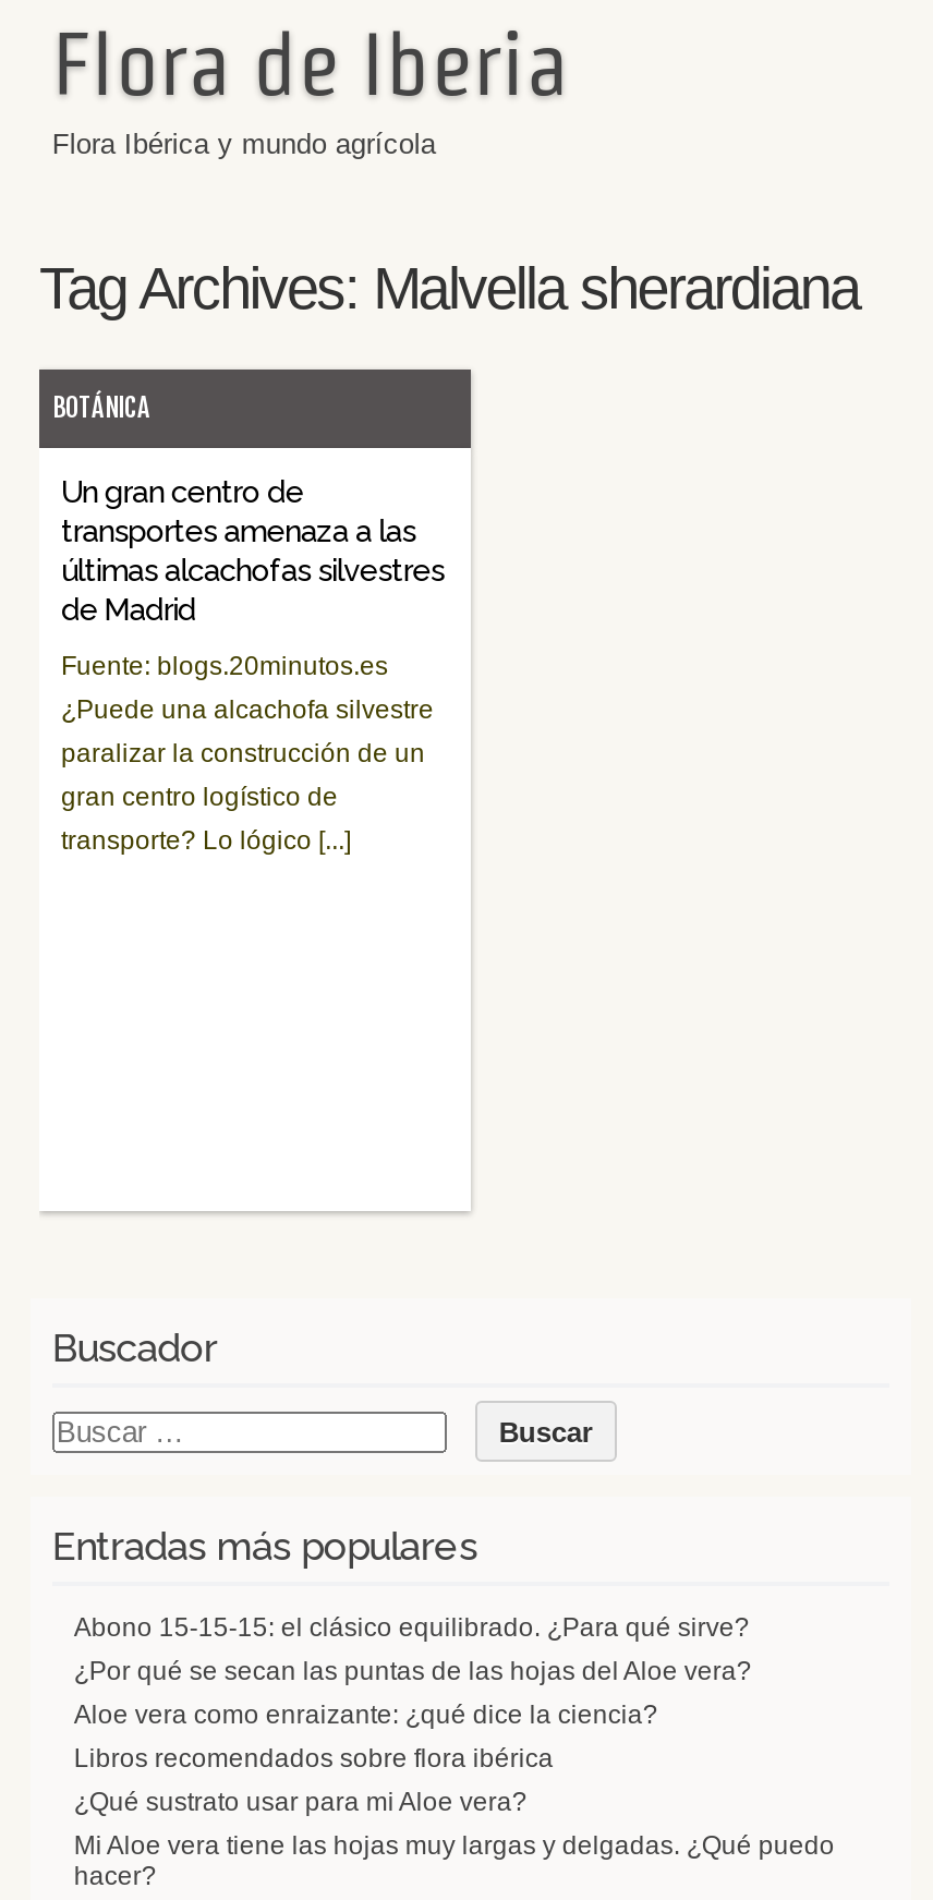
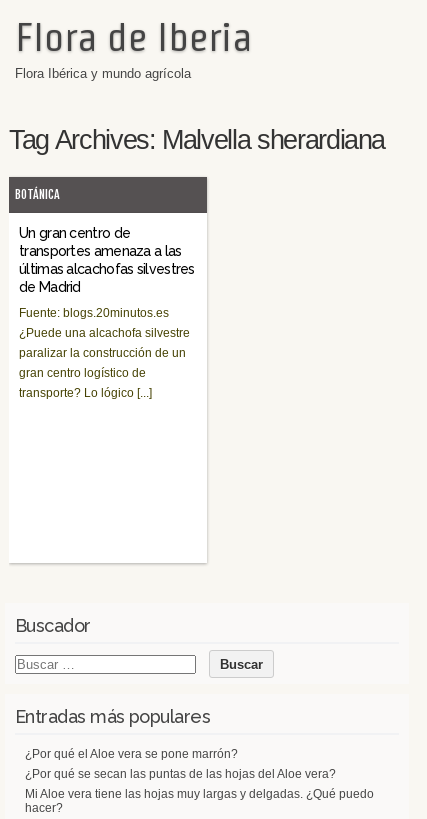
[74,1611,750,1642] Abono 15-15-15: el clásico equilibrado. ¿Para qué sirve? -> [25,746,238,760] ¿Por qué el Aloe vera se pone marrón?
[74,1698,658,1816] Aloe vera como enraizante: ¿qué dice la ciencia? | Libros recomendados sobre flora ibérica | ¿Qué sustrato usar para mi Aloe vera? -> none

